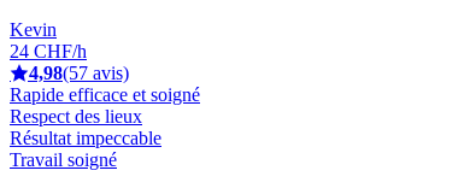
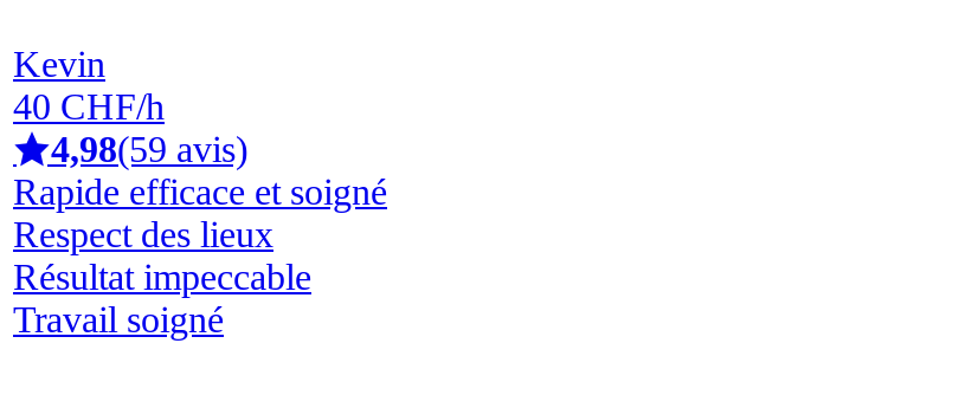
[10,41,87,61] 24 CHF/h -> [13,86,165,126] 40 CHF/h
[29,62,129,83] 4,98(57 avis) -> [51,128,247,168] 4,98(59 avis)

